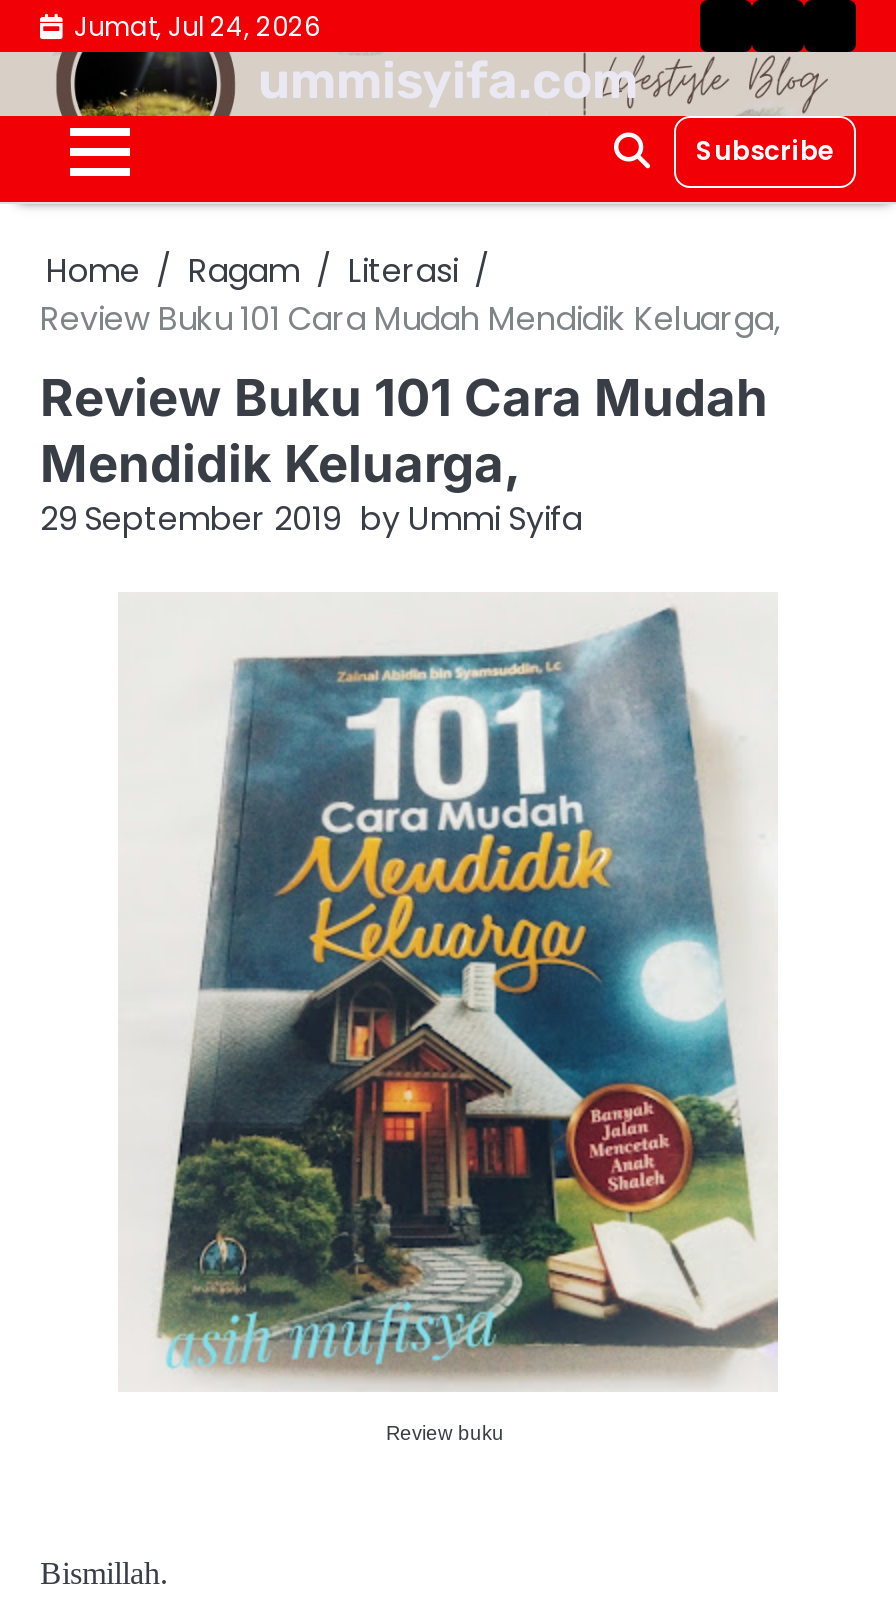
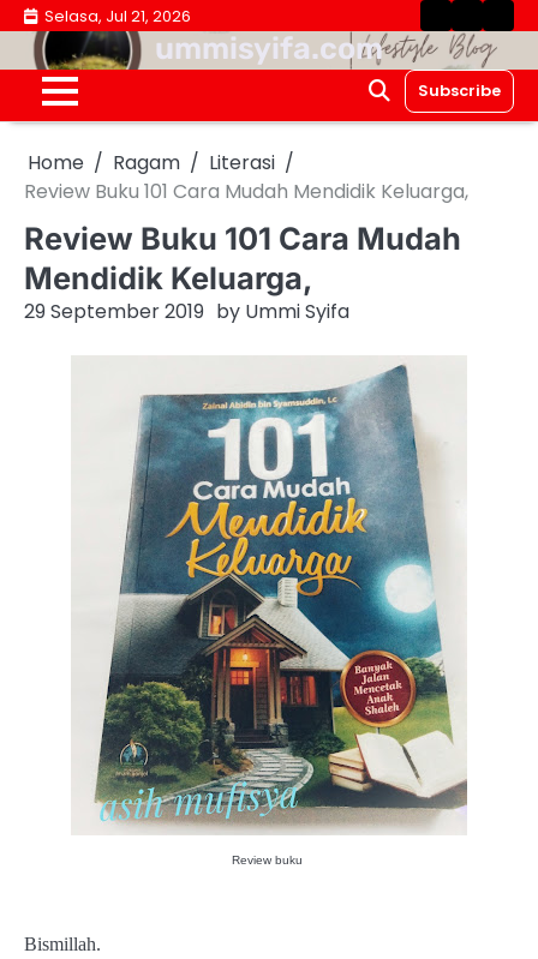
[74,7,320,45] Jumat, Jul 24, 2026 -> [44,4,191,27] Selasa, Jul 21, 2026

